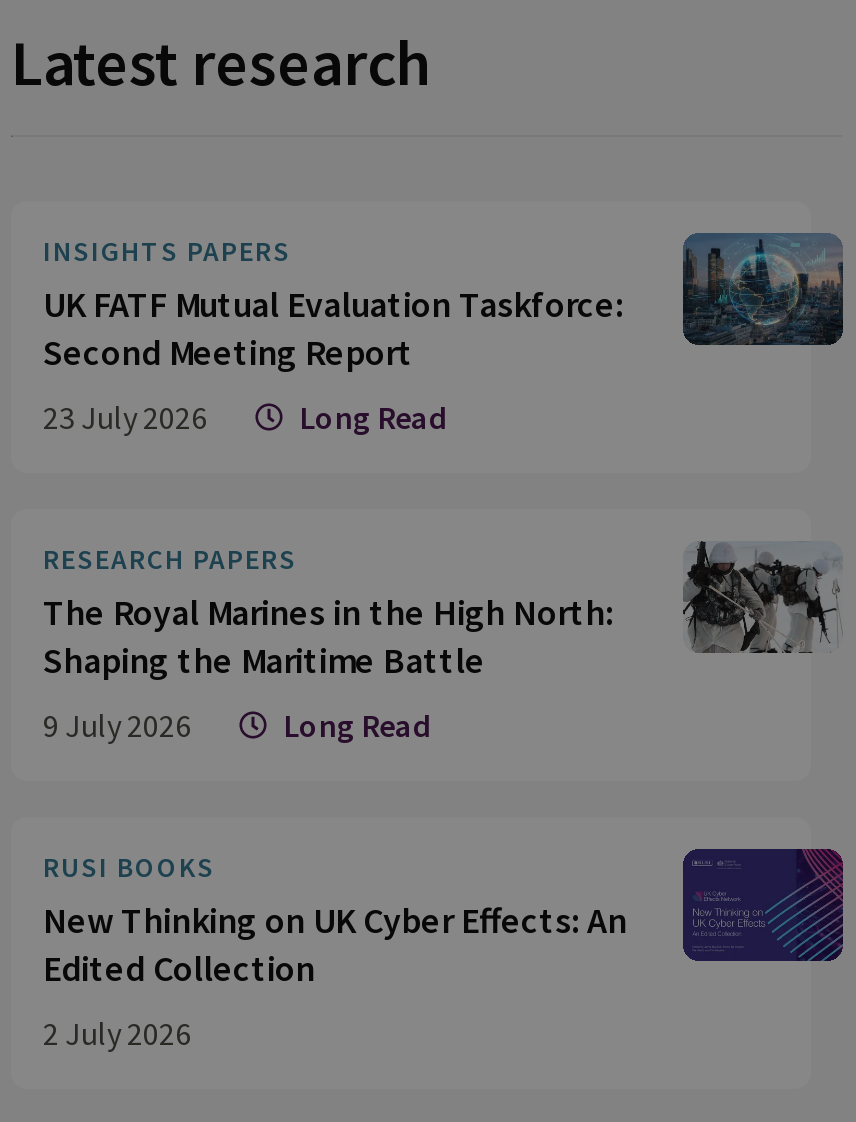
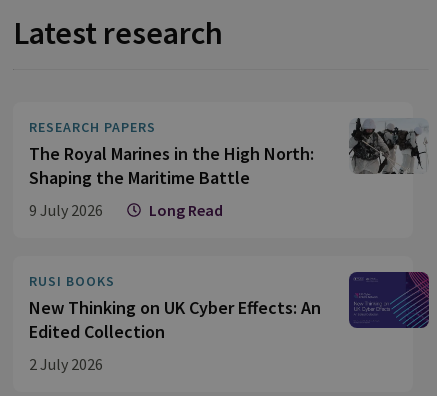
[43,232,845,436] [image] | INSIGHTS PAPERS | UK FATF Mutual Evaluation Taskforce: | Second Meeting Report | 23 July 2026 | Long Read -> none

